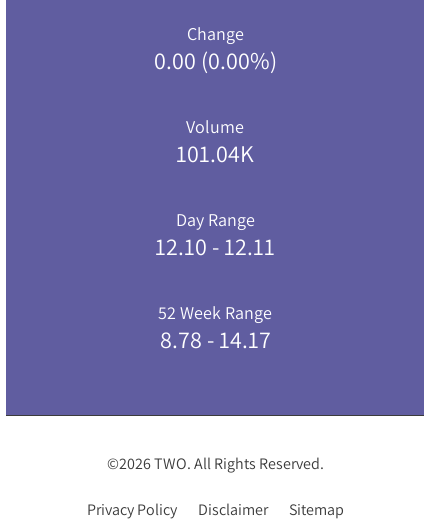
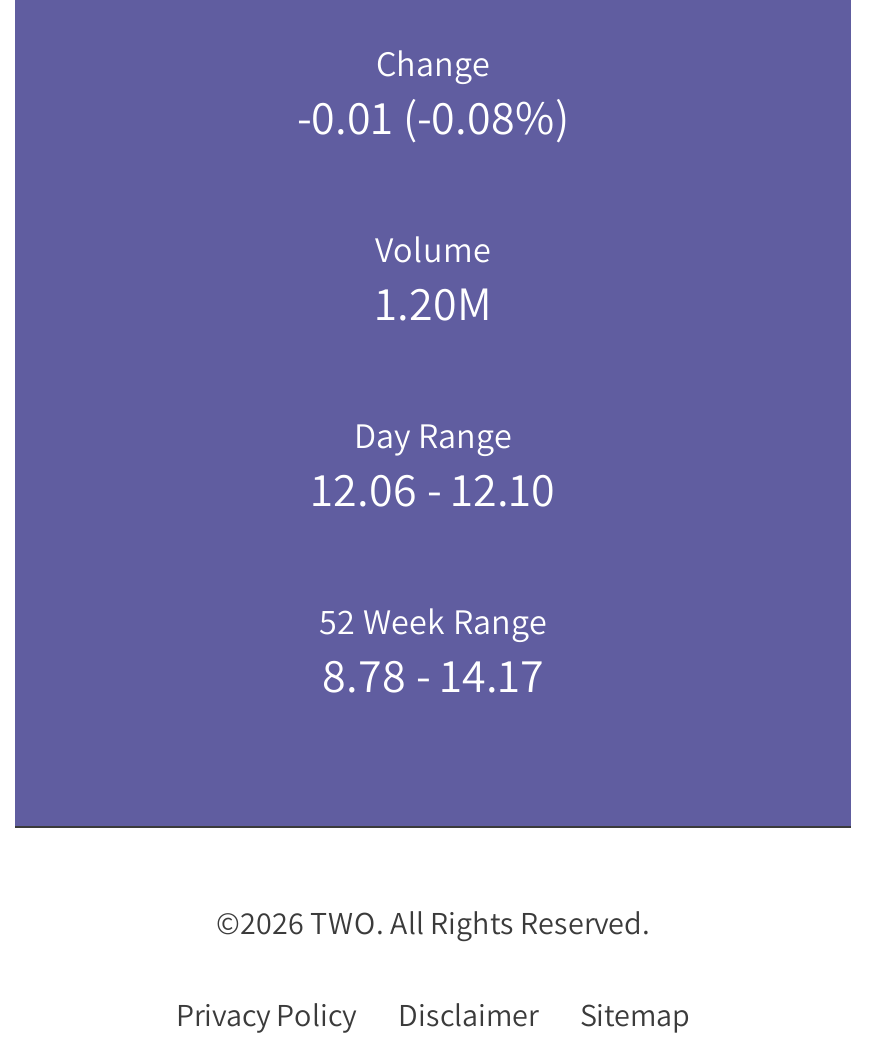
[153,44,276,76] 0.00 (0.00%) -> [297,84,569,148] -0.01 (-0.08%)
[176,137,254,169] 101.04K -> [375,270,491,334] 1.20M
[155,230,275,262] 12.10 - 12.11 -> [311,456,555,520] 12.06 - 12.10

